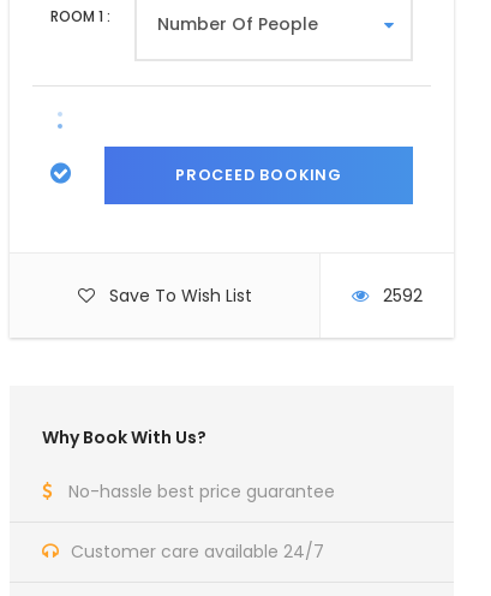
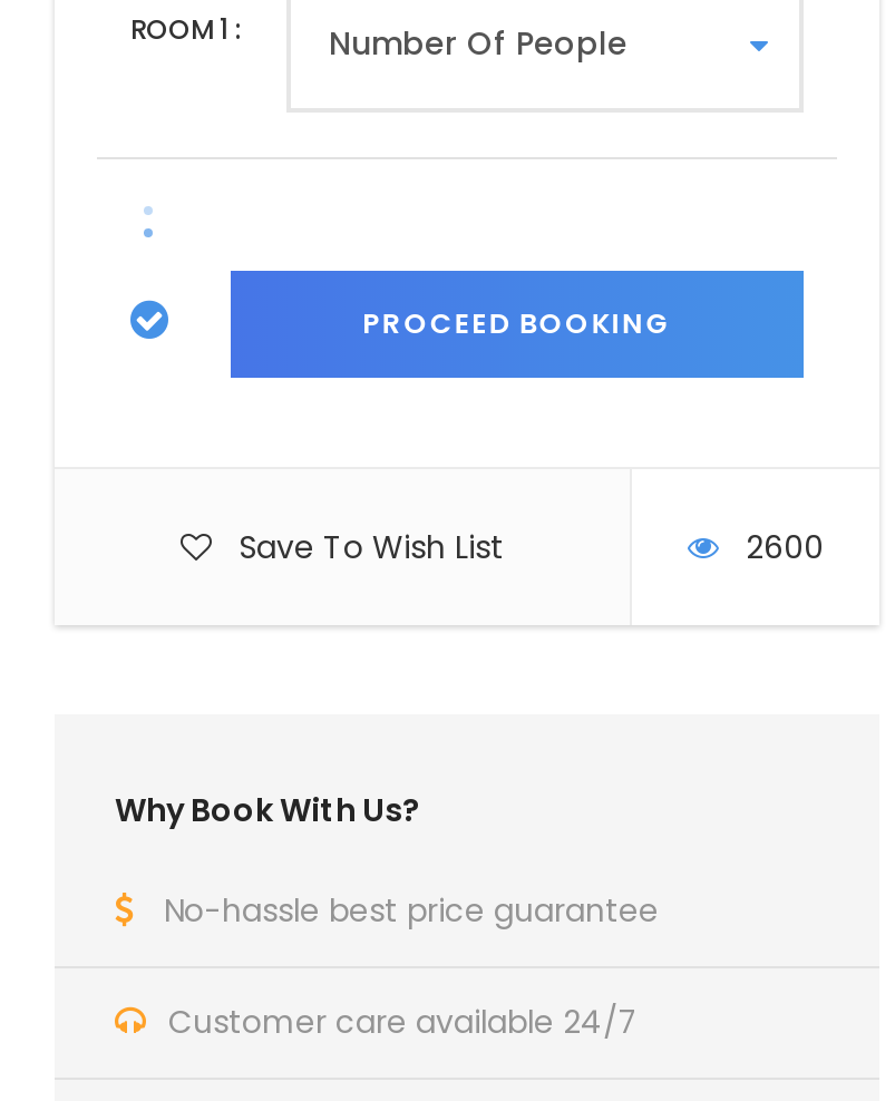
[383,283,423,307] 2592 -> [746,525,824,569] 2600

